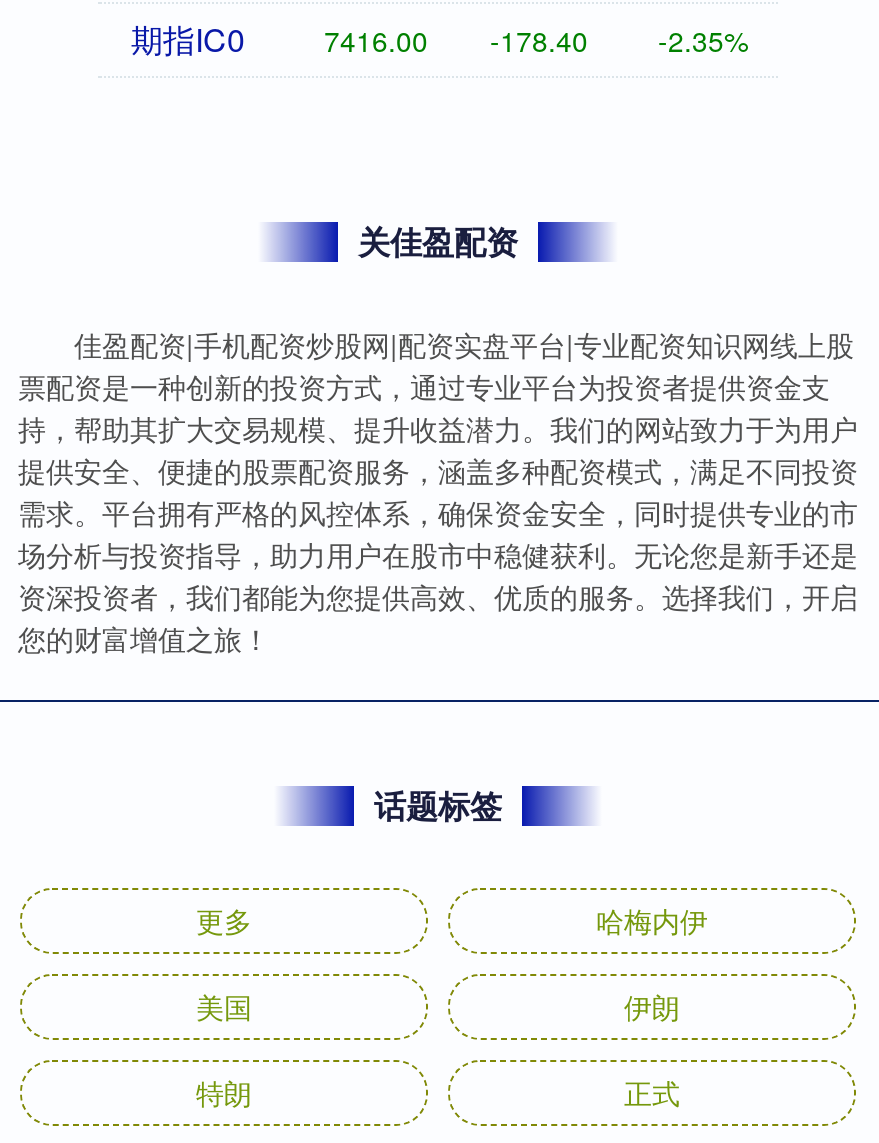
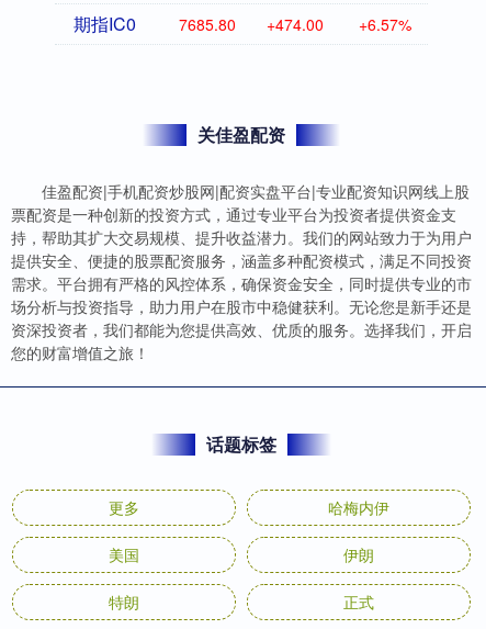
[324,21,428,61] 7416.00 -> [179,14,236,35] 7685.80
[490,21,588,61] -178.40 -> [267,14,324,35] +474.00
[658,21,748,61] -2.35% -> [359,14,411,35] +6.57%

